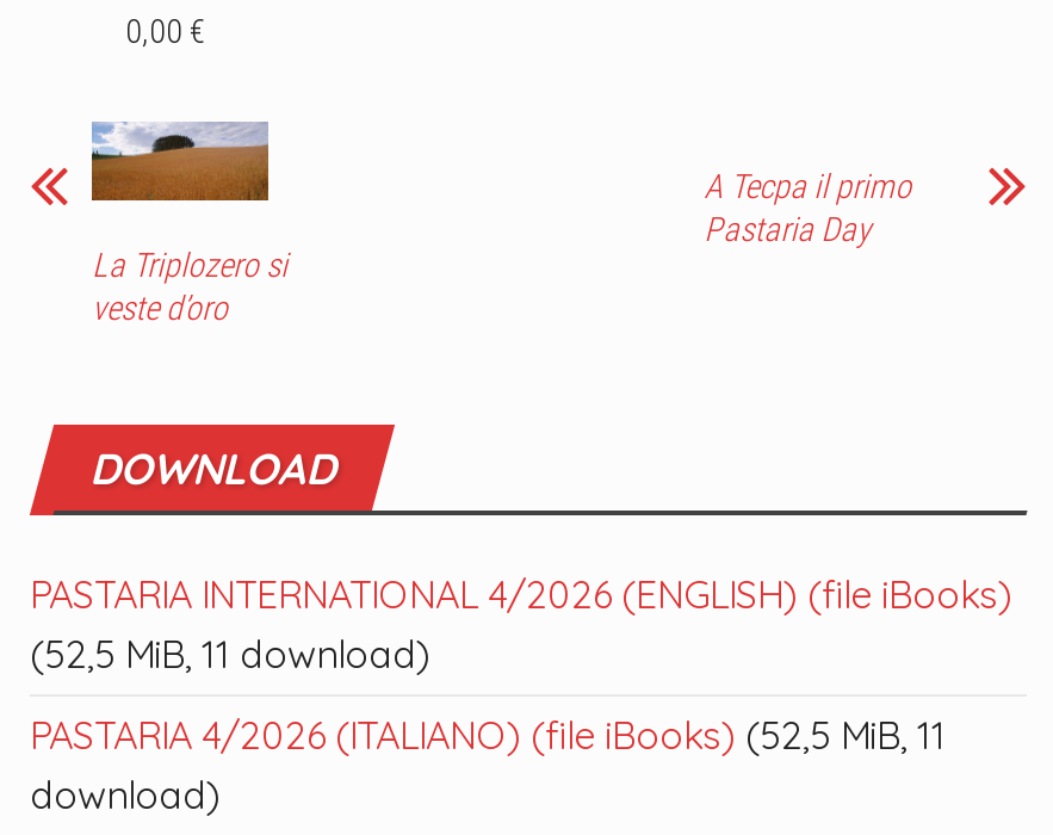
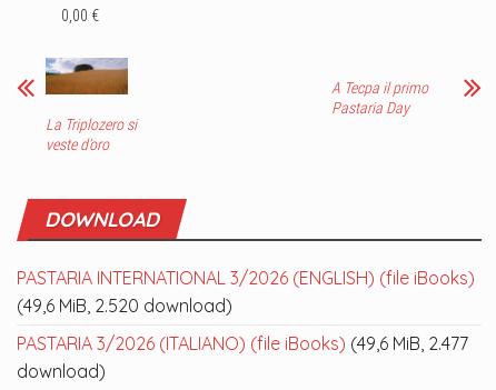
[30,570,1012,617] PASTARIA INTERNATIONAL 4/2026 (ENGLISH) (file iBooks) -> [17,266,475,289] PASTARIA INTERNATIONAL 3/2026 (ENGLISH) (file iBooks)
[30,629,431,677] (52,5 MiB, 11 download) -> [17,294,232,316] (49,6 MiB, 2.520 download)
[30,710,946,758] PASTARIA 4/2026 (ITALIANO) (file iBooks) (52,5 MiB, 11 -> [17,332,468,354] PASTARIA 3/2026 (ITALIANO) (file iBooks) (49,6 MiB, 2.477

